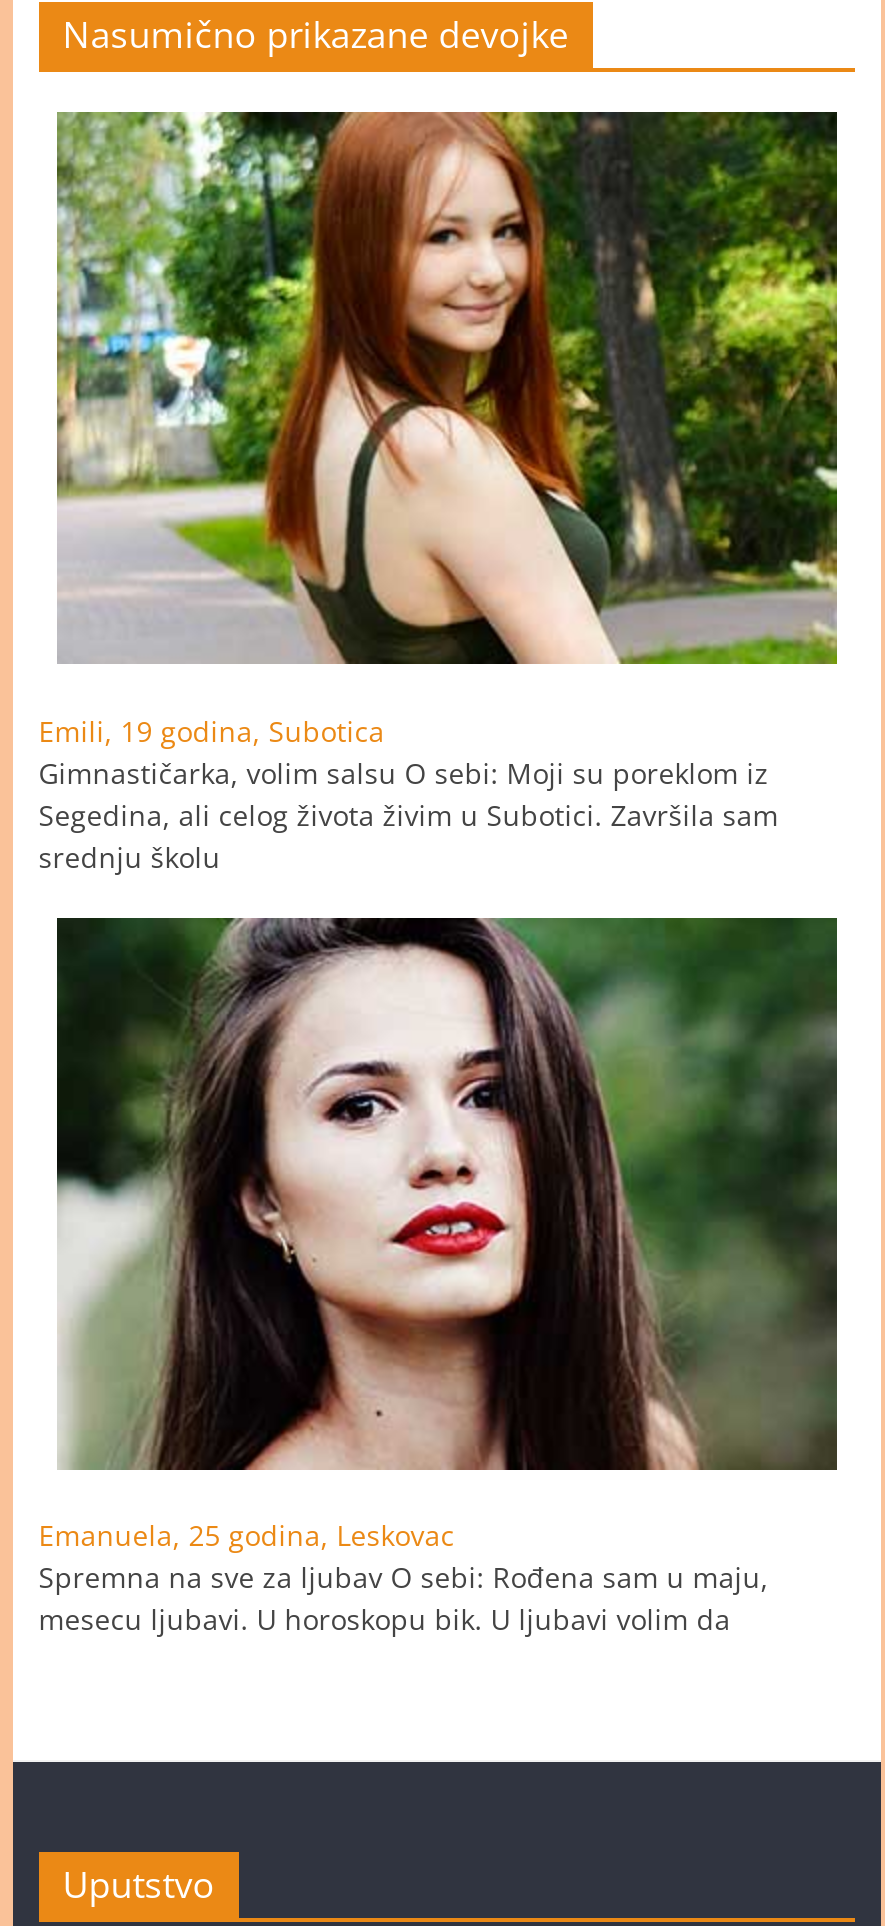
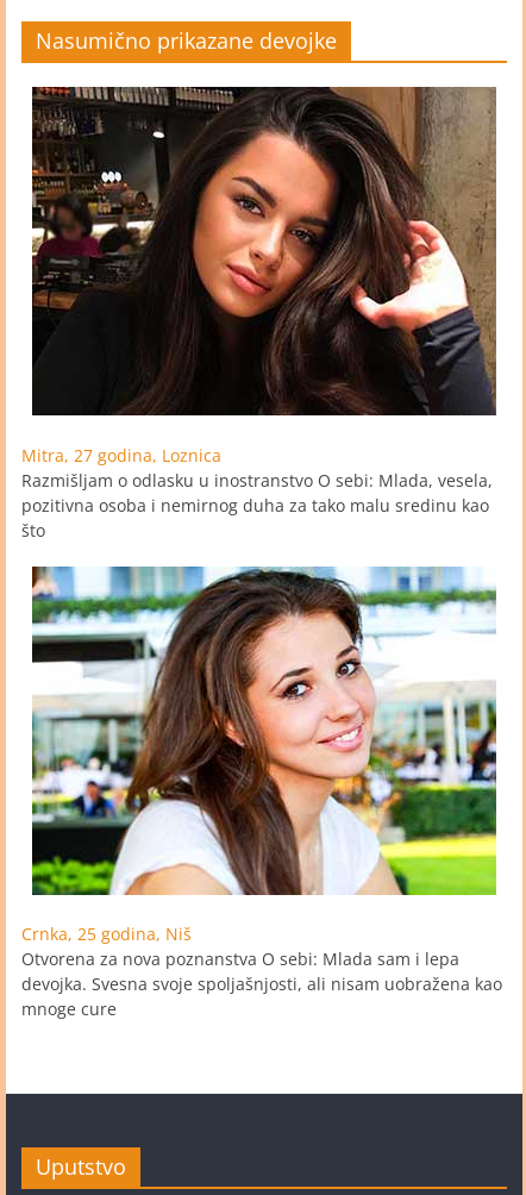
[39,110,839,875] [image] | Emili, 19 godina, Subotica | Gimnastičarka, volim salsu O sebi: Moji su poreklom iz | Segedina, ali celog života živim u Subotici. Završila sam | srednju školu -> [21,86,497,541] [image] | Mitra, 27 godina, Loznica | Razmišljam o odlasku u inostranstvo O sebi: Mlada, vesela, | pozitivna osoba i nemirnog duha za tako malu sredinu kao | što
[39,916,839,1639] [image] | Emanuela, 25 godina, Leskovac | Spremna na sve za ljubav O sebi: Rođena sam u maju, | mesecu ljubavi. U horoskopu bik. U ljubavi volim da -> [21,565,502,1021] [image] | Crnka, 25 godina, Niš | Otvorena za nova poznanstva O sebi: Mlada sam i lepa | devojka. Svesna svoje spoljašnjosti, ali nisam uobražena kao | mnoge cure

